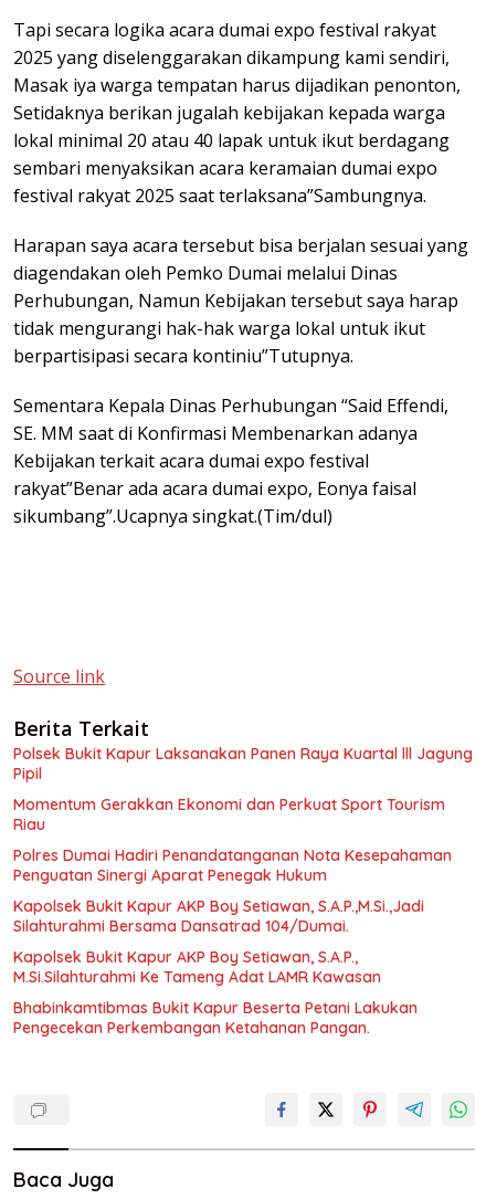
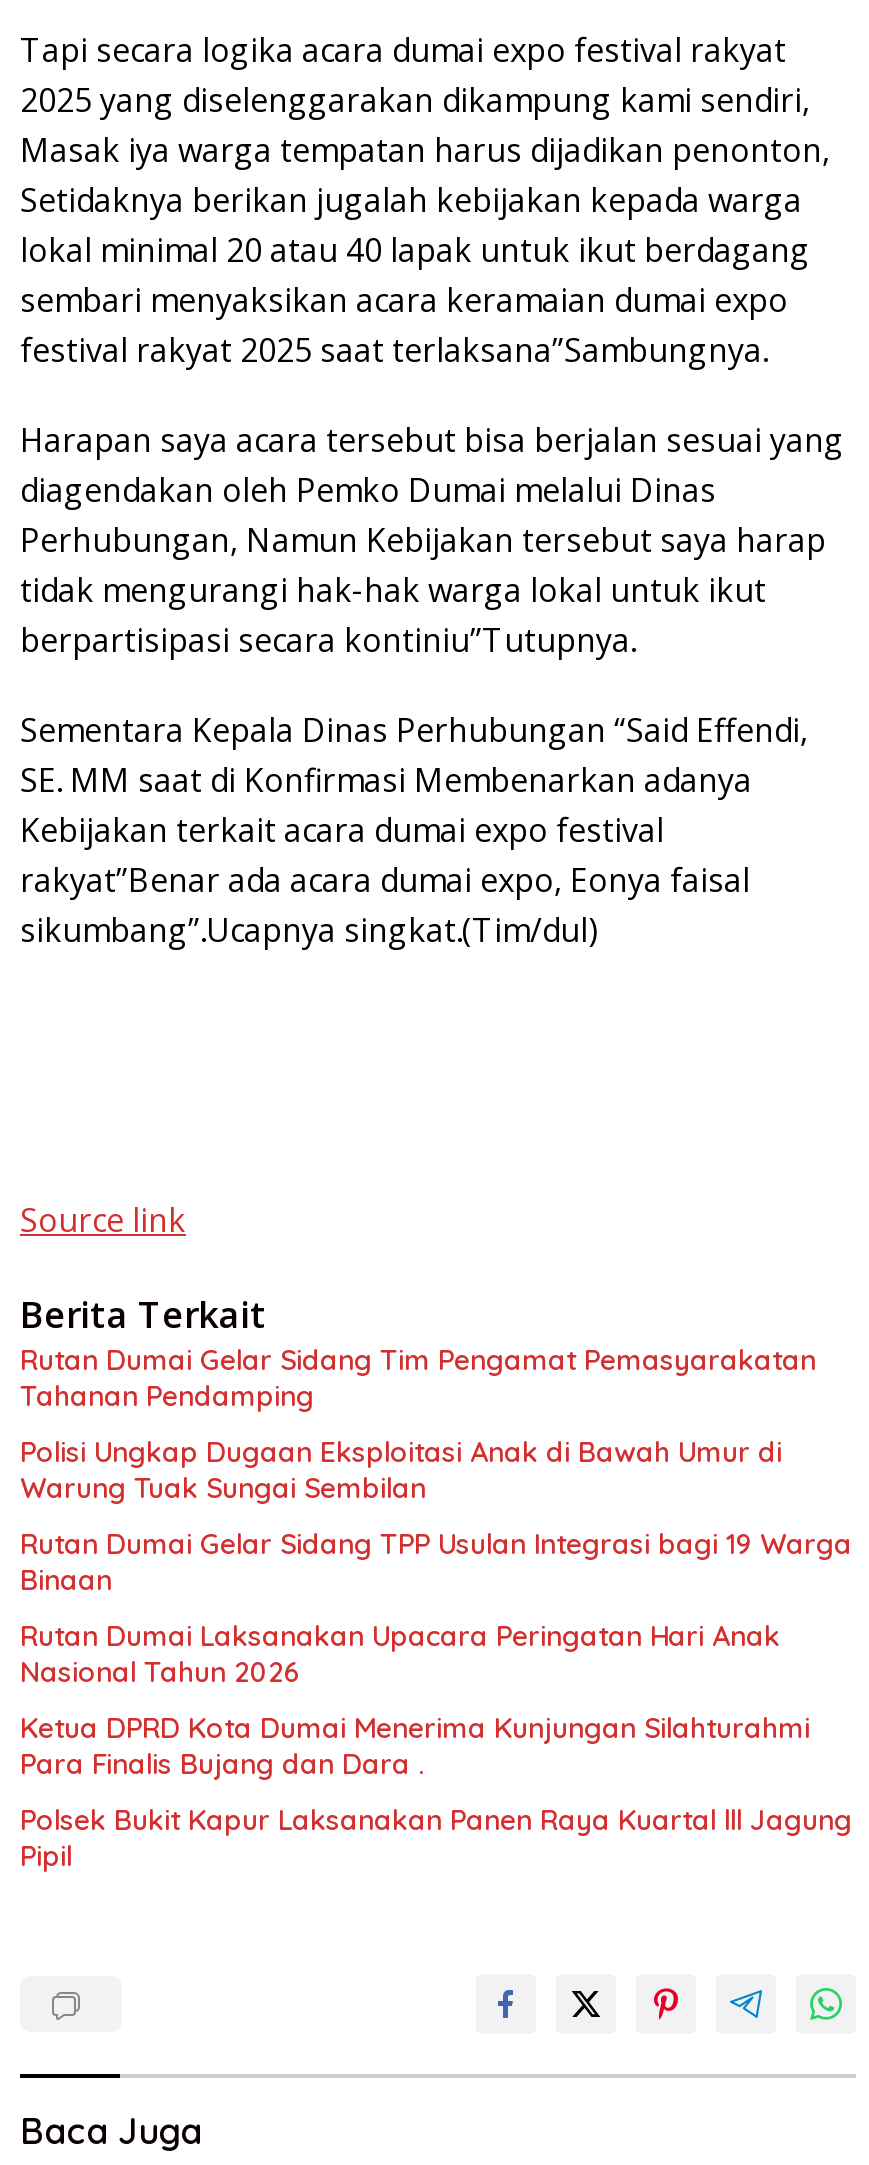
none -> [20,1341,852,1781] Rutan Dumai Gelar Sidang Tim Pengamat Pemasyarakatan | Tahanan Pendamping | Polisi Ungkap Dugaan Eksploitasi Anak di Bawah Umur di | Warung Tuak Sungai Sembilan | Rutan Dumai Gelar Sidang TPP Usulan Integrasi bagi 19 Warga | Binaan | Rutan Dumai Laksanakan Upacara Peringatan Hari Anak | Nasional Tahun 2026 | Ketua DPRD Kota Dumai Menerima Kunjungan Silahturahmi | Para Finalis Bujang dan Dara .
moved [13,743,473,783] -> [20,1801,852,1873]: Polsek Bukit Kapur Laksanakan Panen Raya Kuartal lll Jagung | Pipil
[13,794,452,1037] Momentum Gerakkan Ekonomi dan Perkuat Sport Tourism | Riau | Polres Dumai Hadiri Penandatanganan Nota Kesepahaman | Penguatan Sinergi Aparat Penegak Hukum | Kapolsek Bukit Kapur AKP Boy Setiawan, S.A.P.,M.Si.,Jadi | Silahturahmi Bersama Dansatrad 104/Dumai. | Kapolsek Bukit Kapur AKP Boy Setiawan, S.A.P., | M.Si.Silahturahmi Ke Tameng Adat LAMR Kawasan | Bhabinkamtibmas Bukit Kapur Beserta Petani Lakukan | Pengecekan Perkembangan Ketahanan Pangan. -> none

